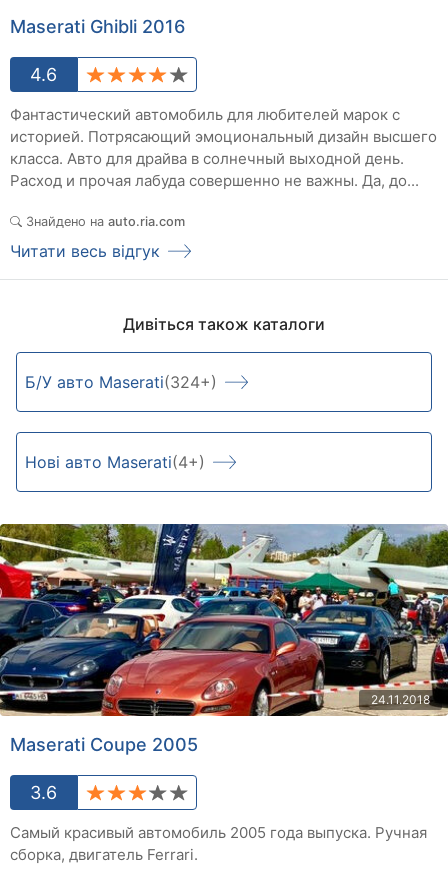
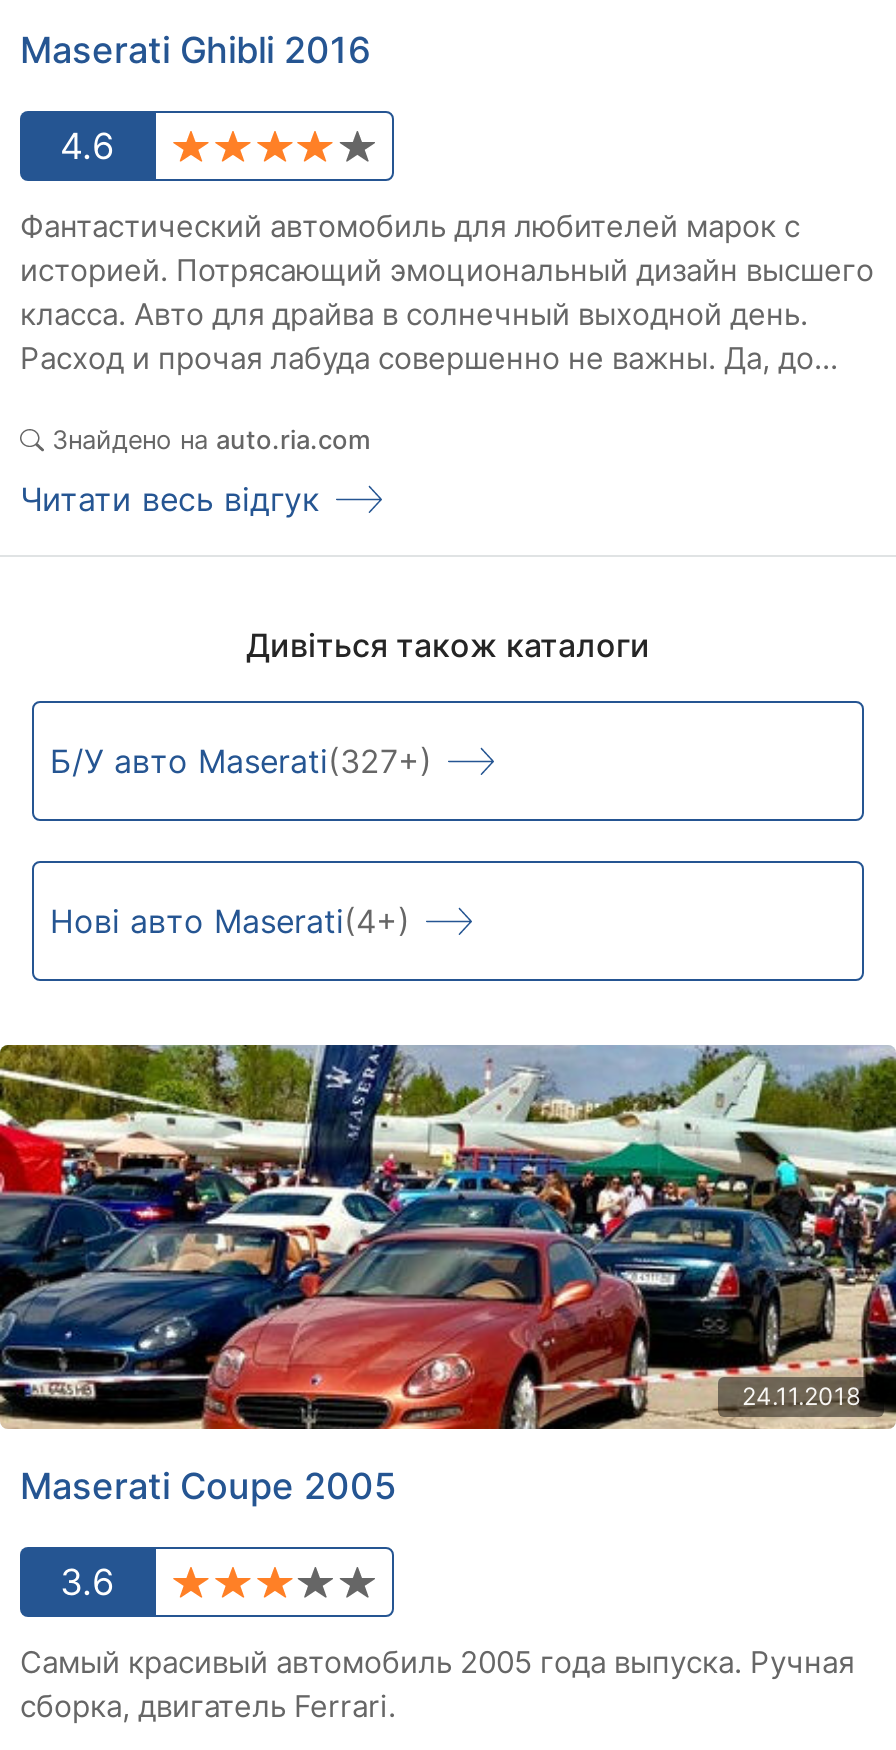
[25,372,217,392] Б/У авто Maserati(324+) -> [50,741,432,781] Б/У авто Maserati(327+)

